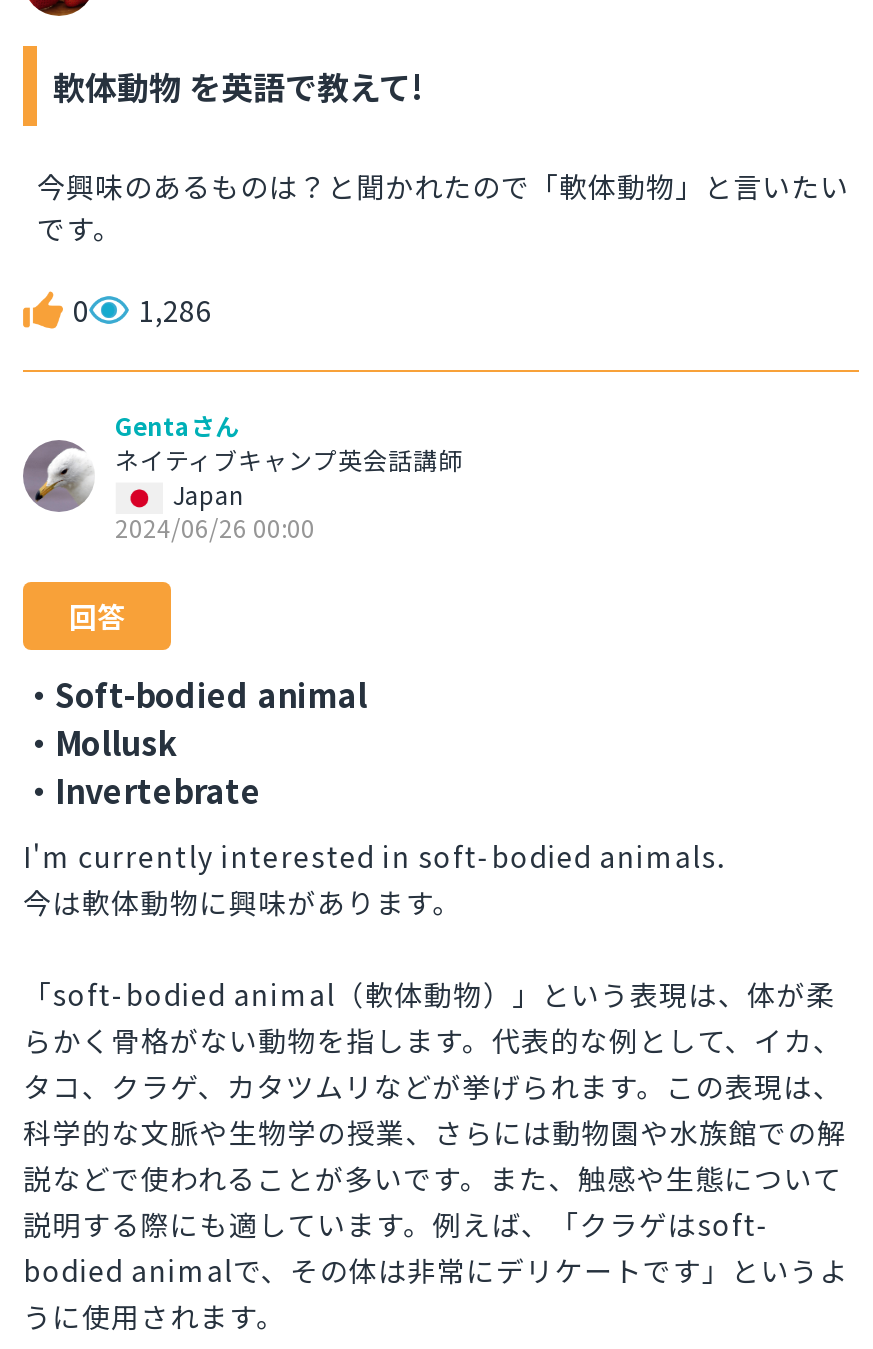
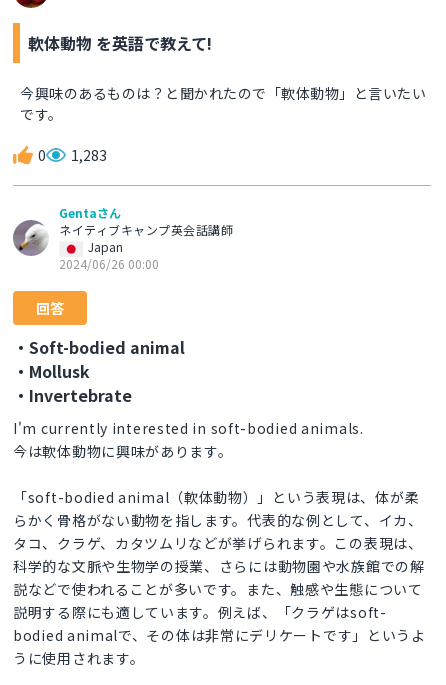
[73,291,211,331] 0 1,286 -> [38,145,107,165] 0 1,283

